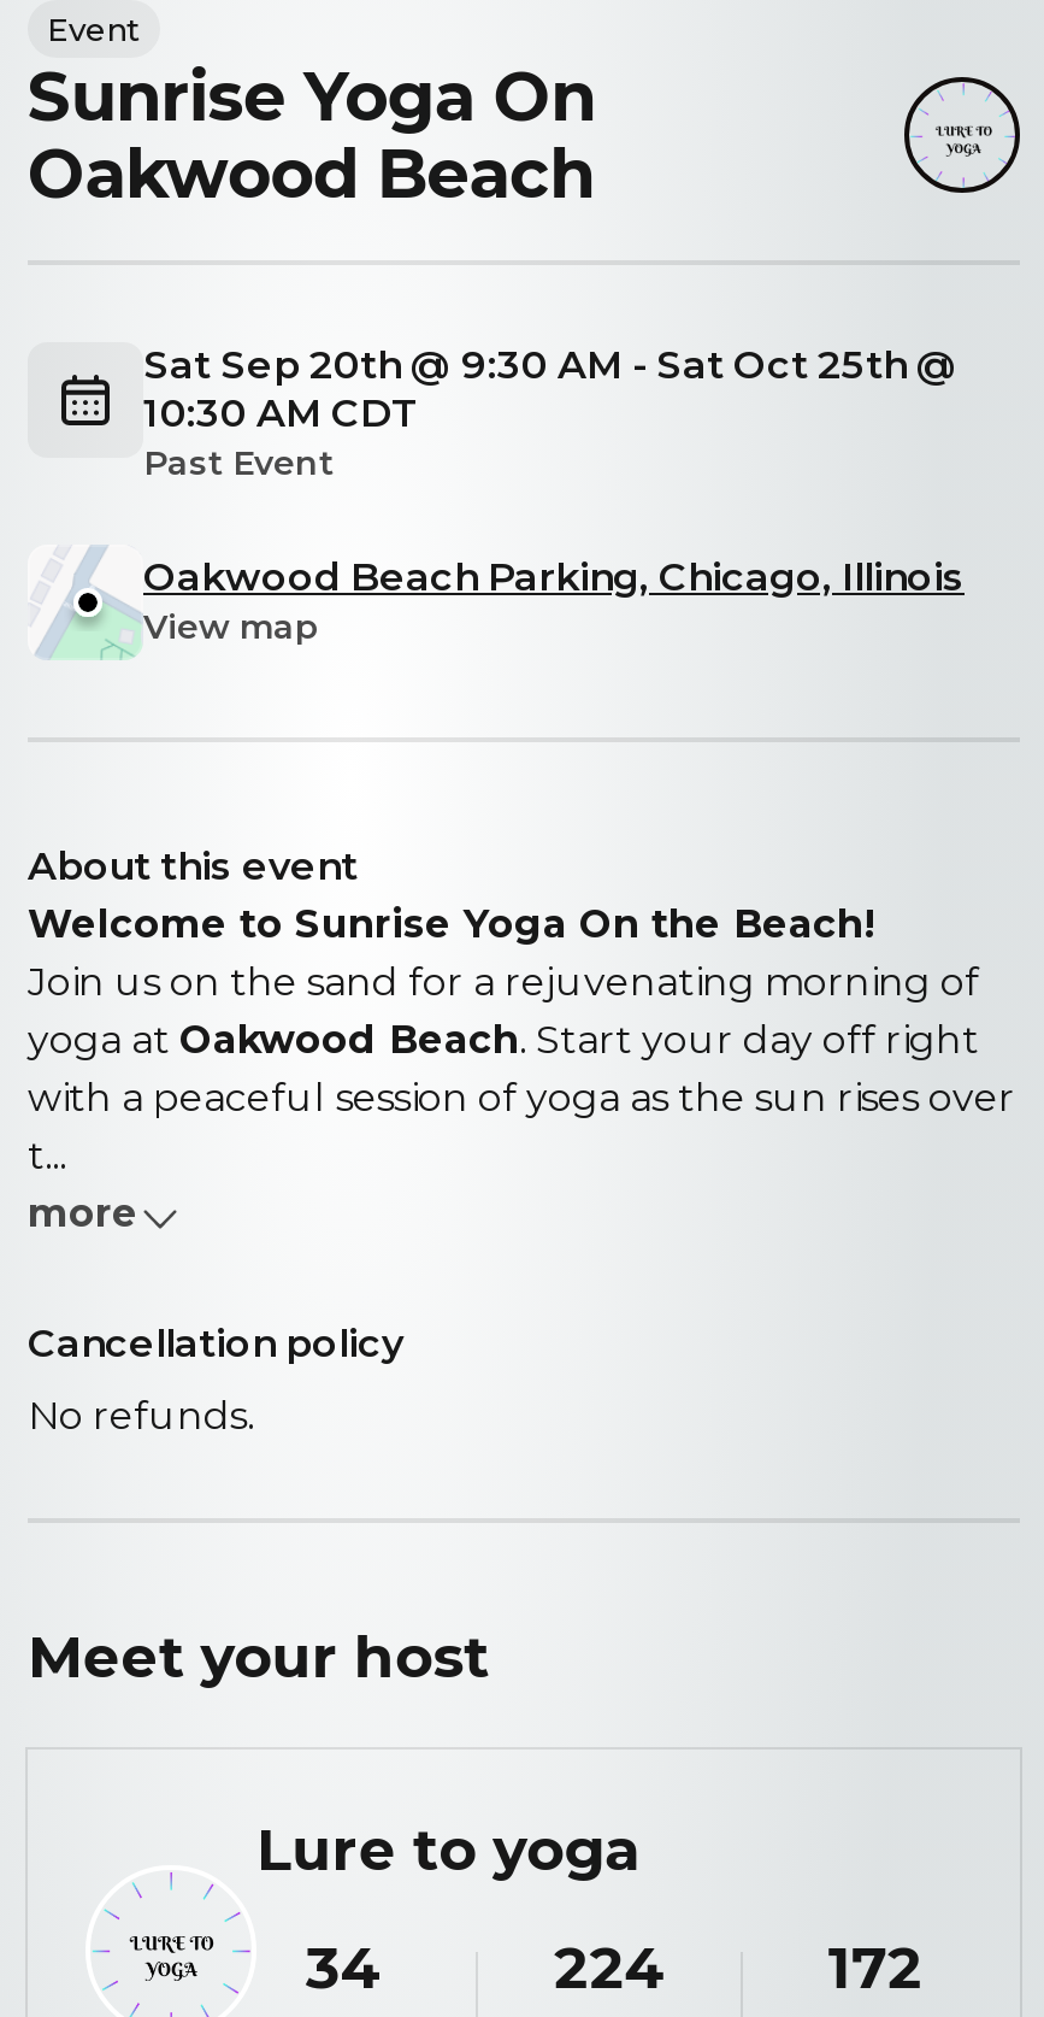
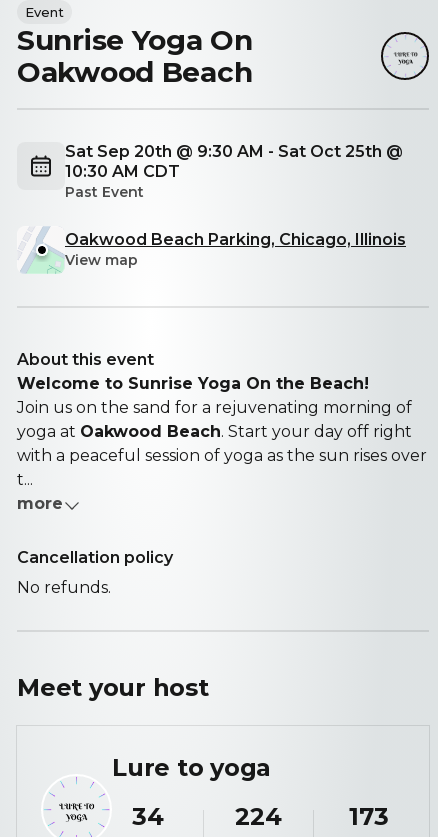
[828,1933,923,2003] 172 -> [349,802,389,831] 173

